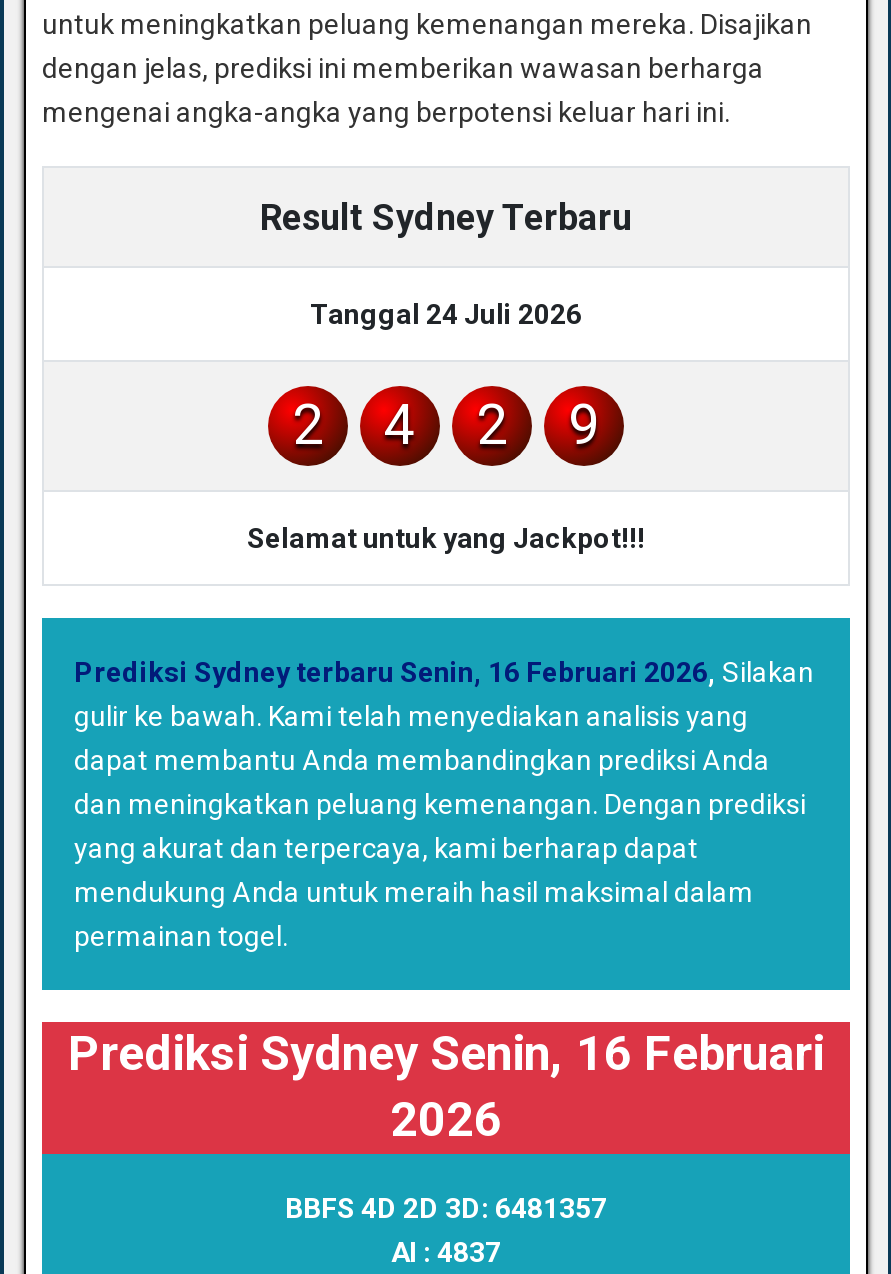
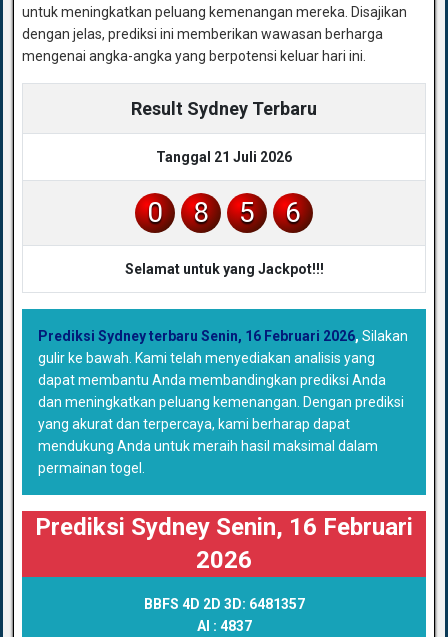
[310,298,582,330] Tanggal 24 Juli 2026 -> [156,149,292,165] Tanggal 21 Juli 2026
[292,392,324,458] 2 -> [147,196,163,229] 0
[384,392,416,458] 4 -> [193,196,209,229] 8
[476,392,508,458] 2 -> [239,196,255,229] 5
[568,392,600,458] 9 -> [285,196,301,229] 6

